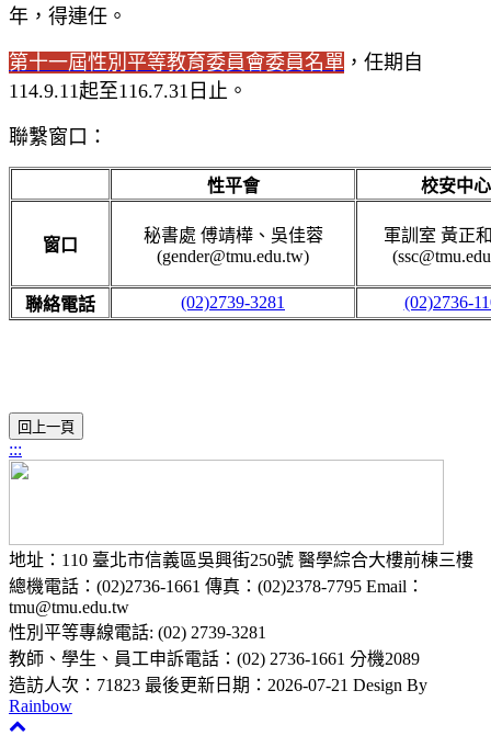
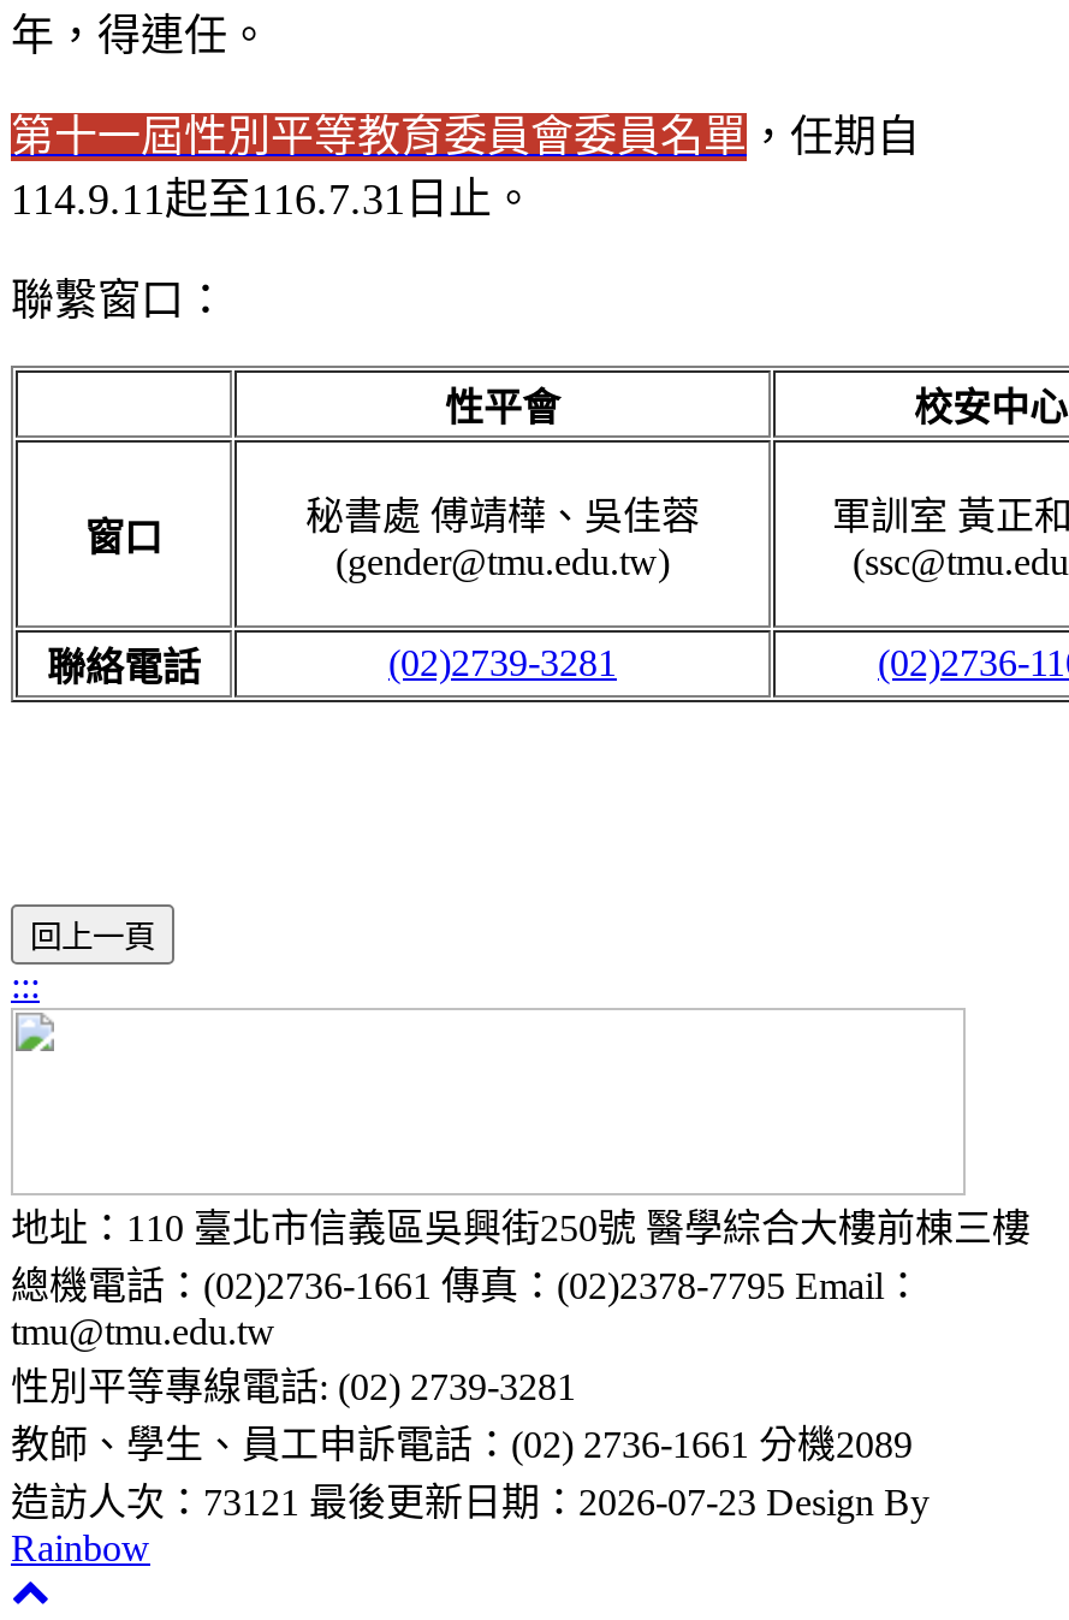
[9,675,427,694] 造訪人次：71823 最後更新日期：2026-07-21 Design By -> [11,1481,930,1522] 造訪人次：73121 最後更新日期：2026-07-23 Design By

